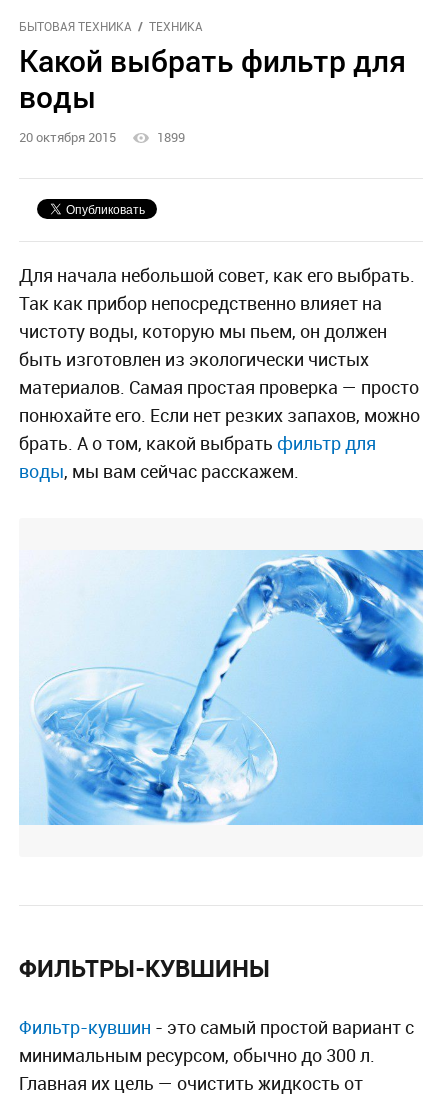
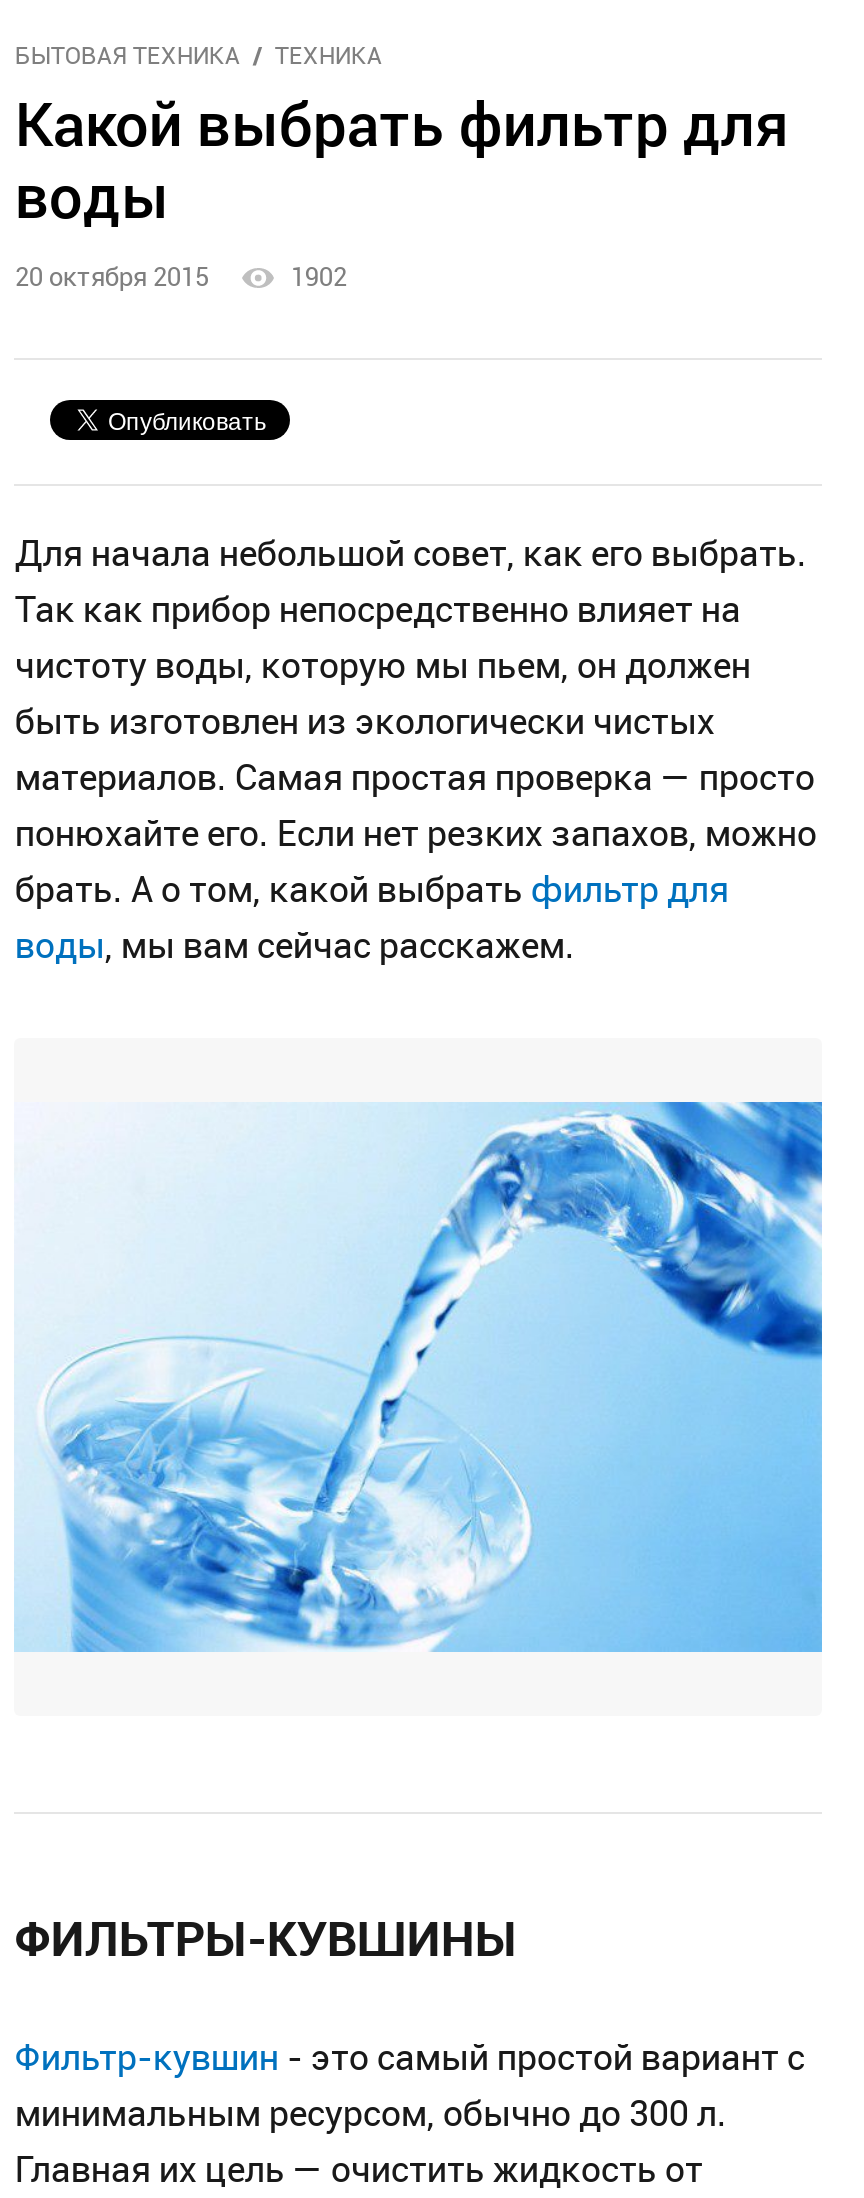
[157,130,185,145] 1899 -> [291,262,347,292] 1902

